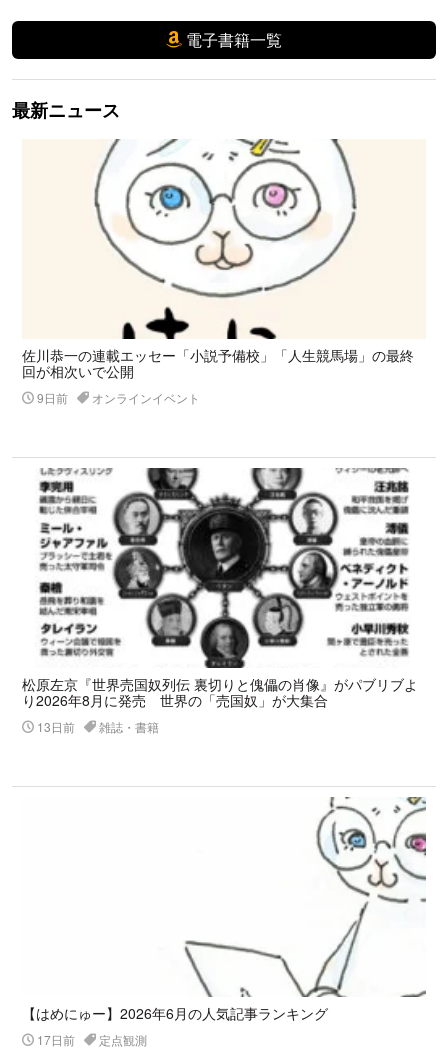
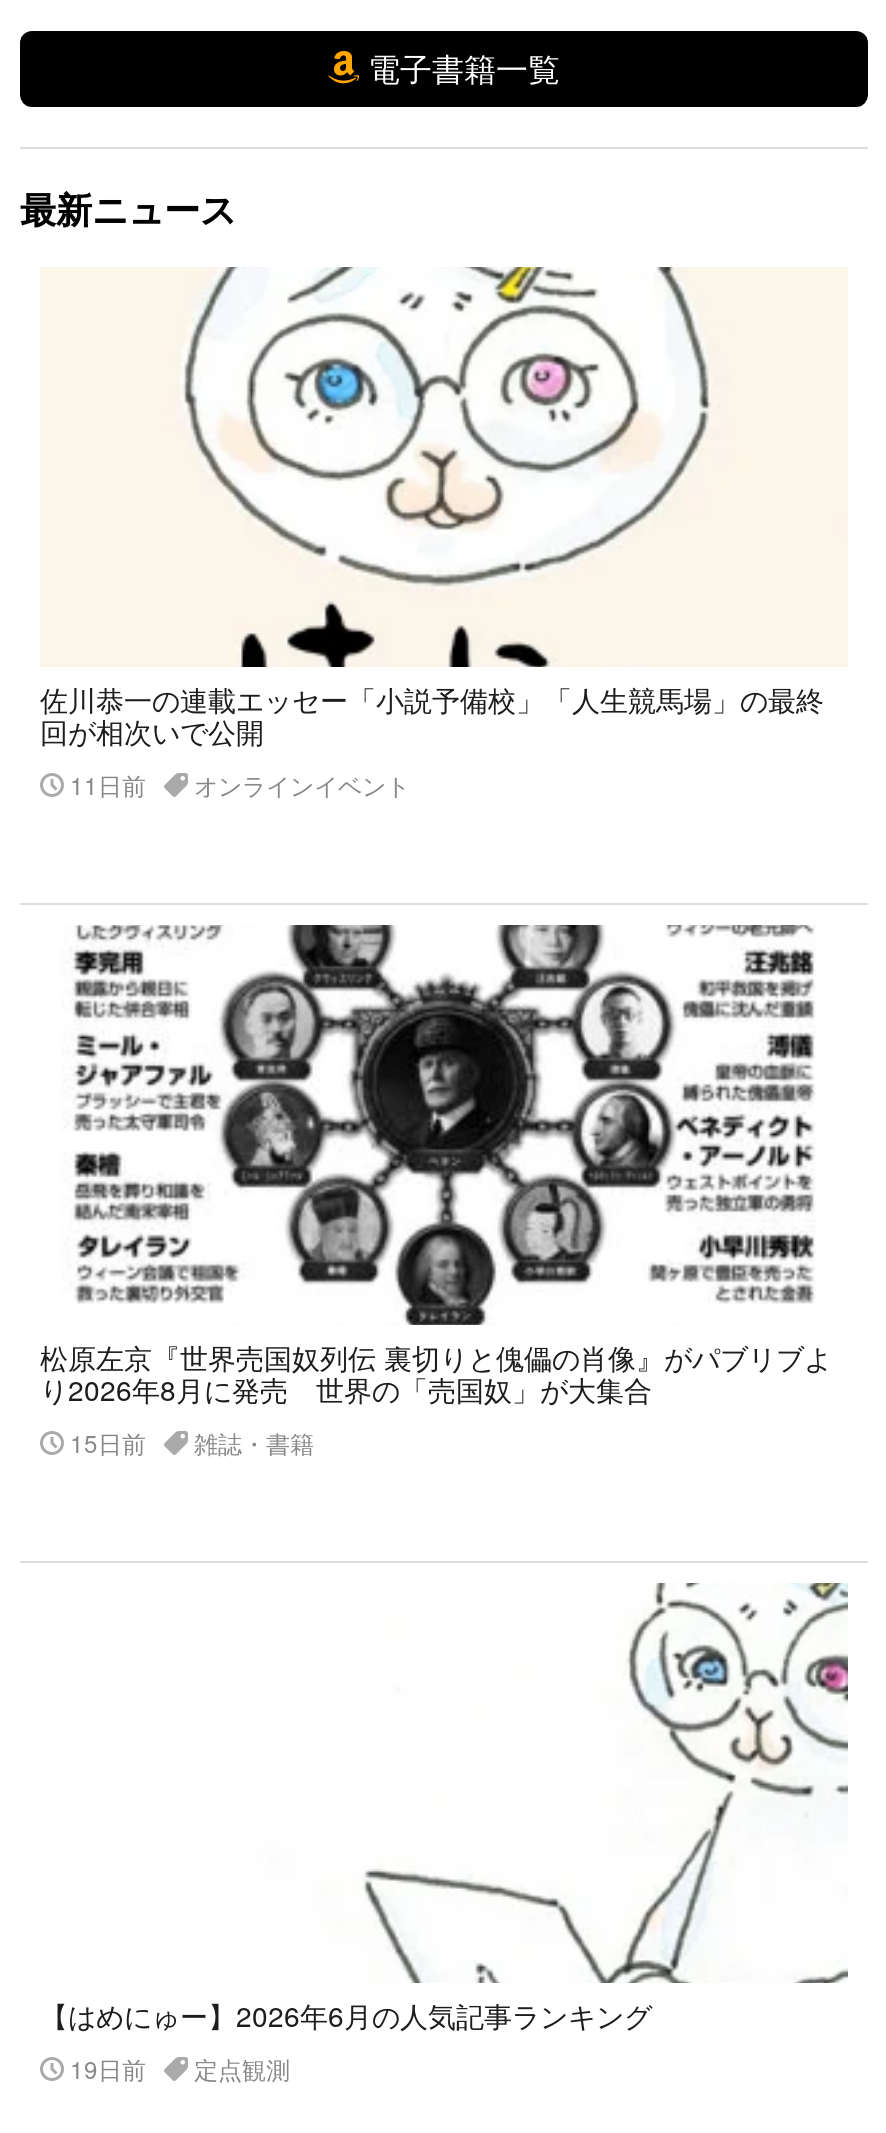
[34,389,200,406] 9日前 オンラインイベント -> [64,767,410,801] 11日前 オンラインイベント
[34,718,159,735] 13日前 雑誌・書籍 -> [64,1425,314,1459] 15日前 雑誌・書籍
[34,1031,147,1048] 17日前 定点観測 -> [64,2051,290,2085] 19日前 定点観測

